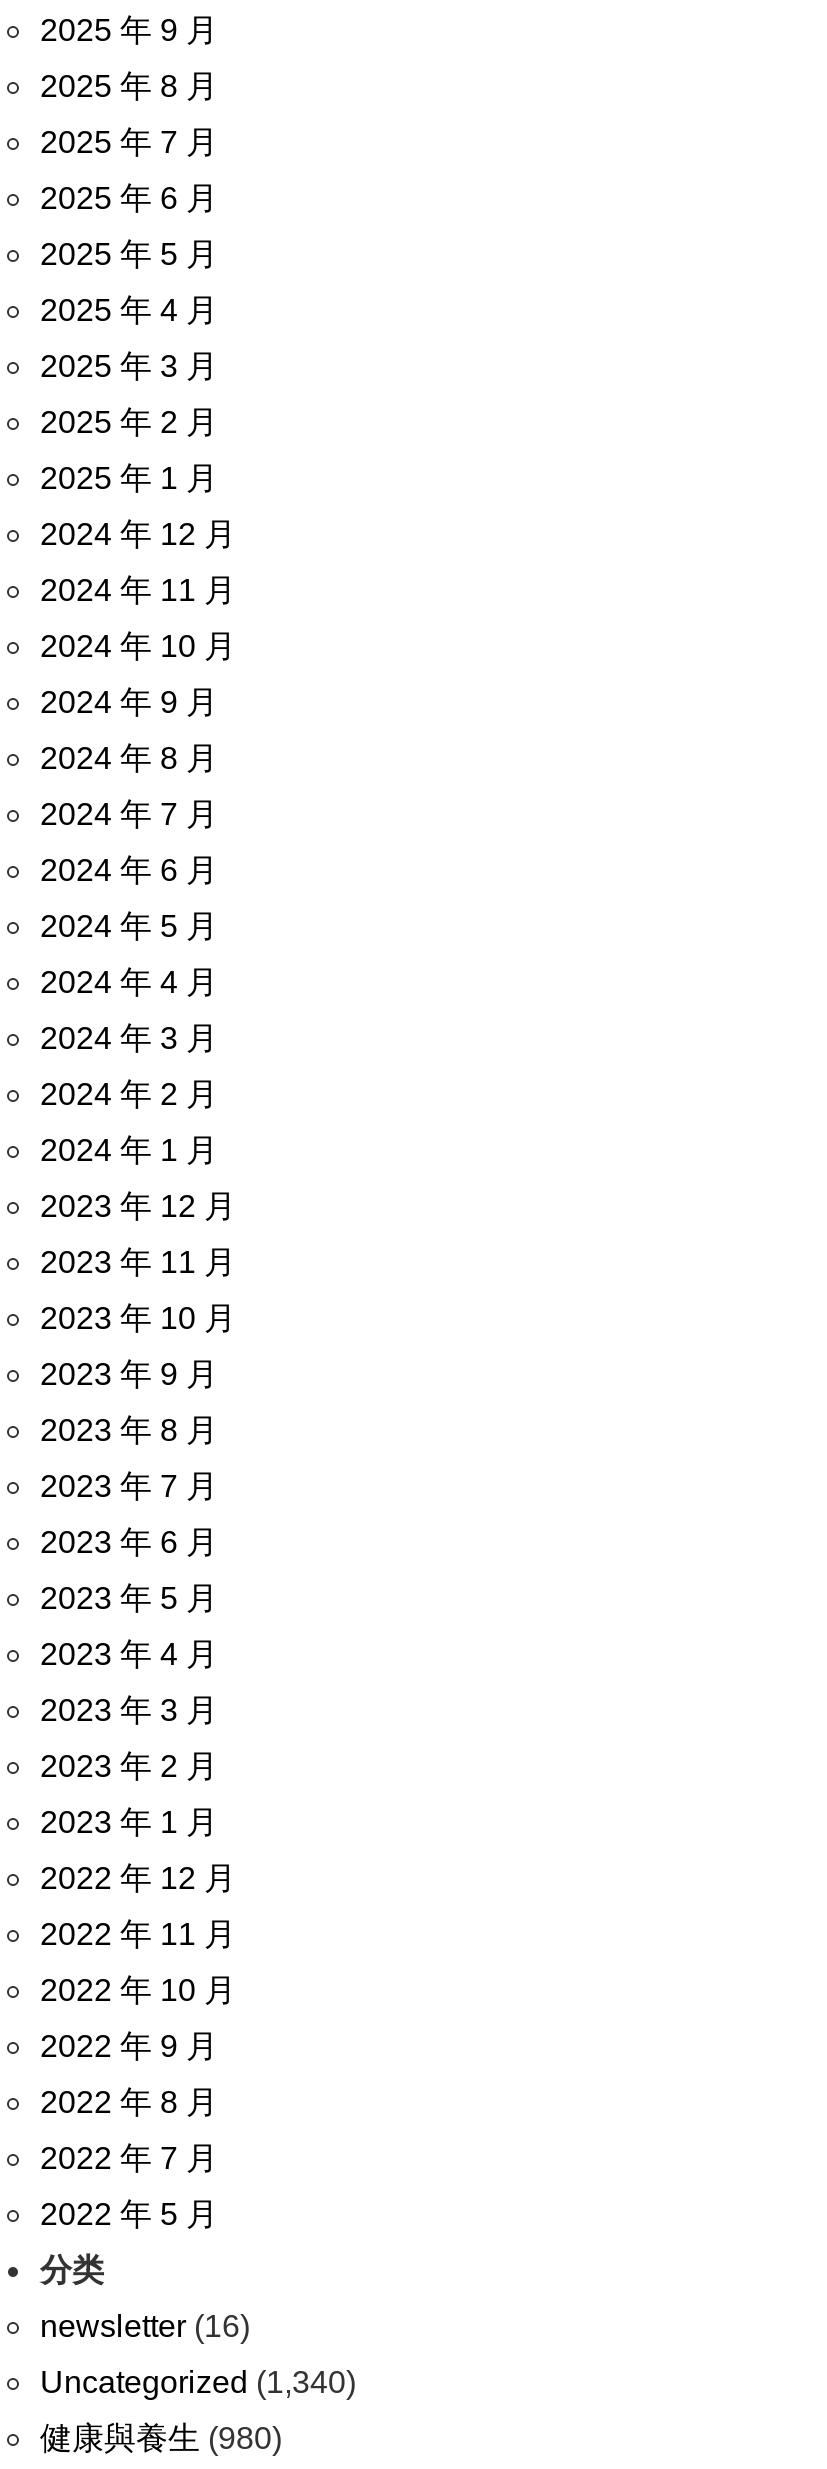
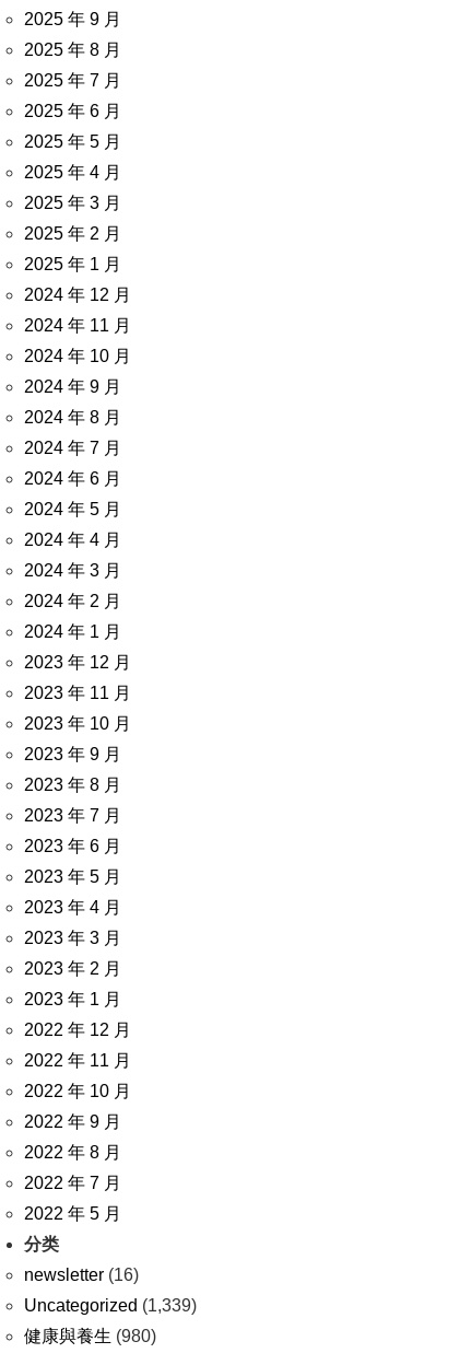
[40,2365,356,2399] Uncategorized (1,340) -> [24,1296,197,1315] Uncategorized (1,339)

